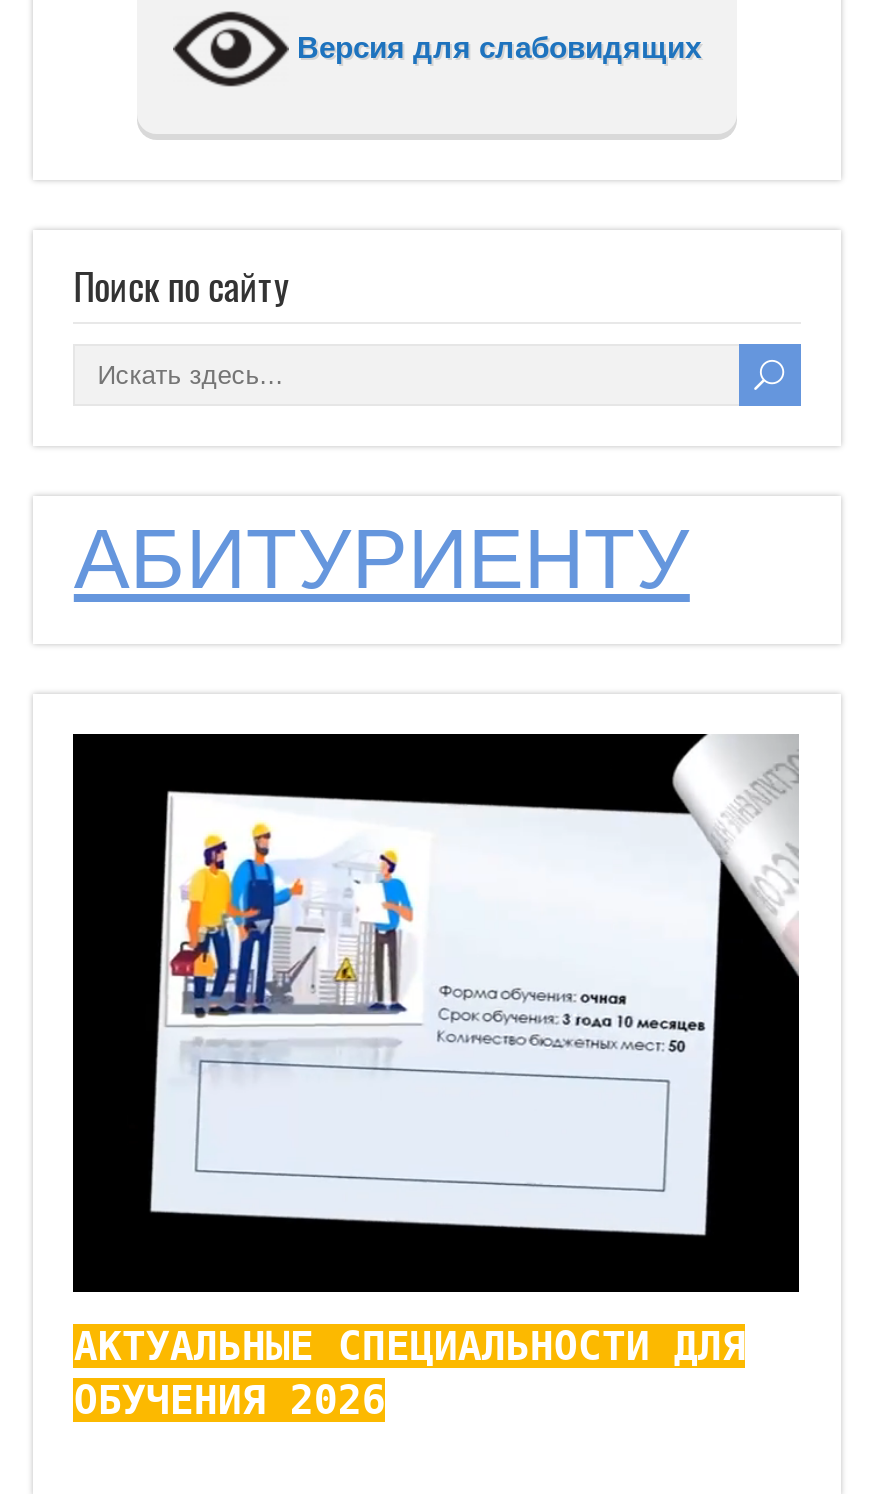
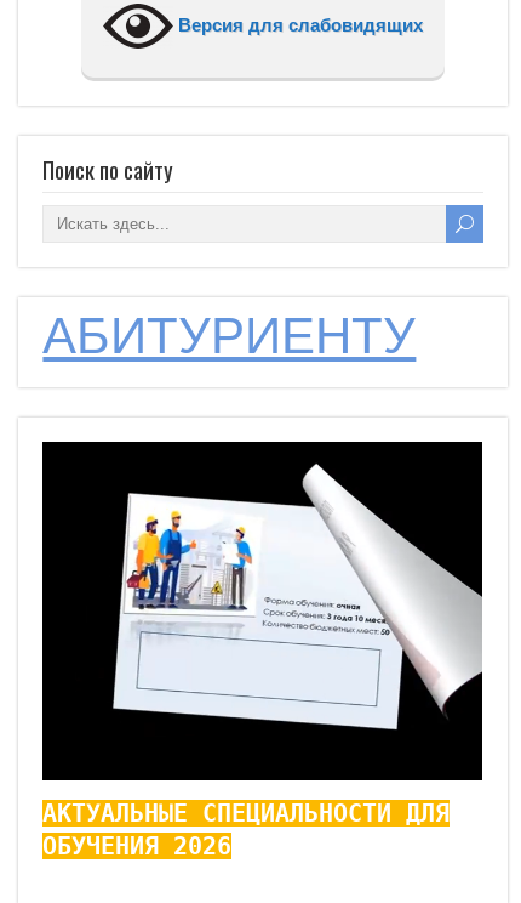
[149,734,801,1238] [image] -> [90,441,483,746] [image]

